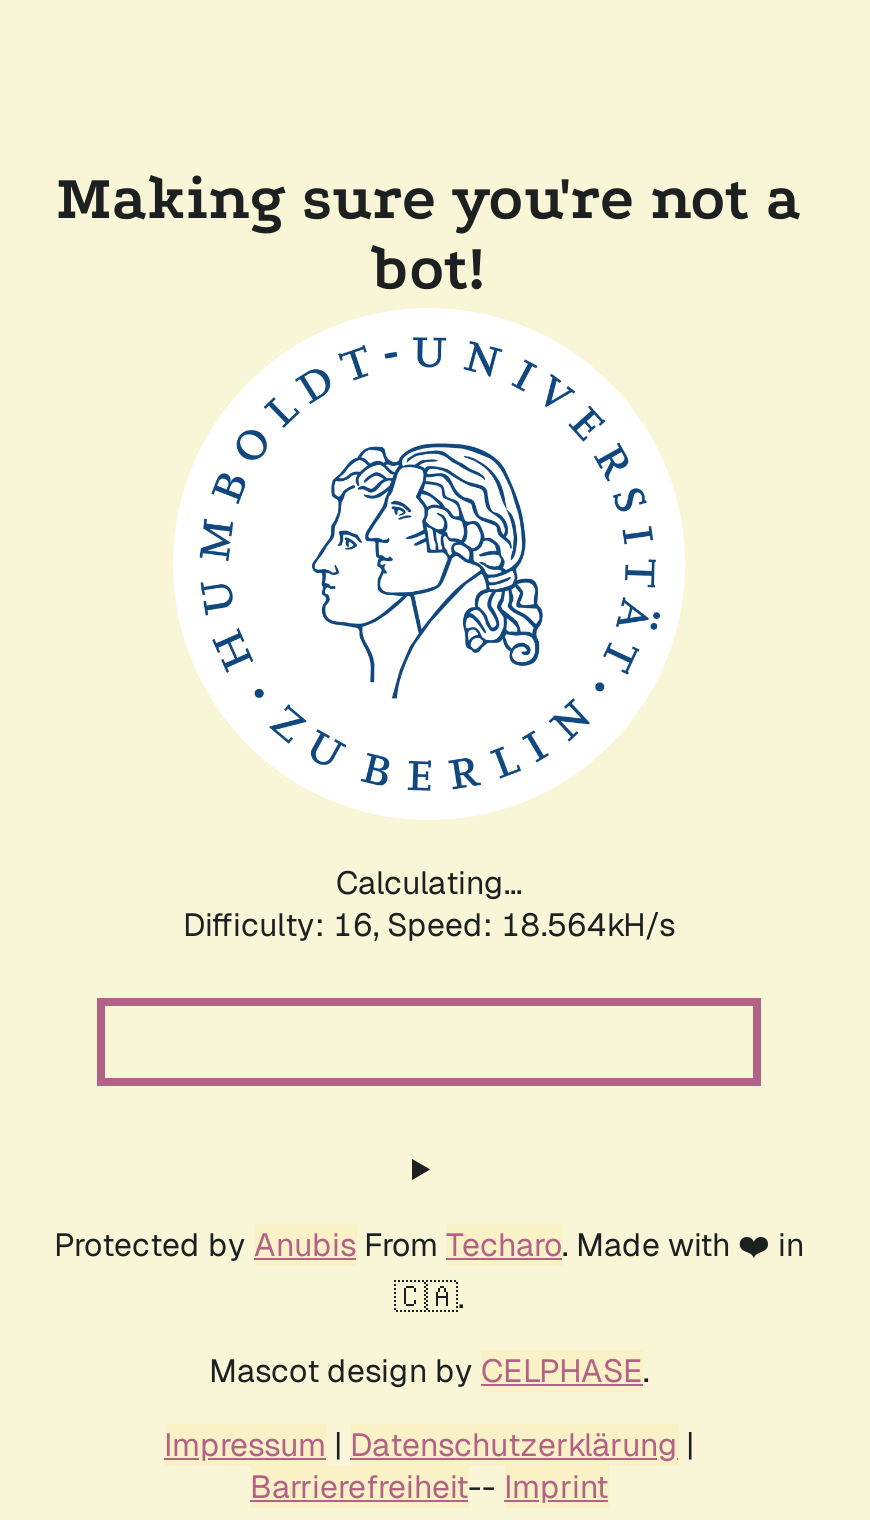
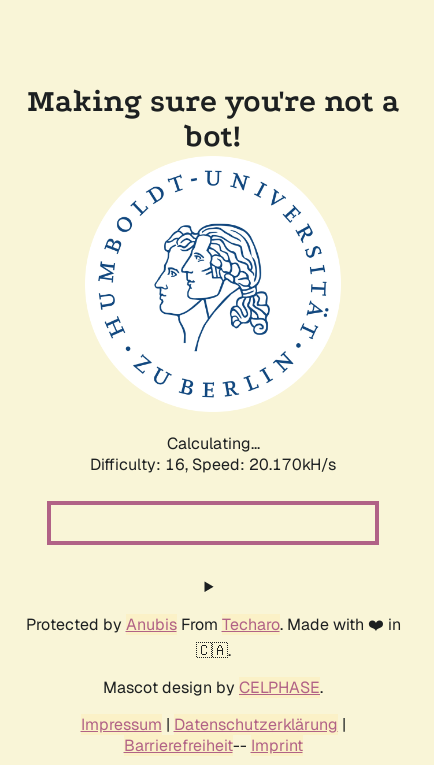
[183,904,675,946] Difficulty: 16, Speed: 18.564kH/s -> [90,454,336,475] Difficulty: 16, Speed: 20.170kH/s

